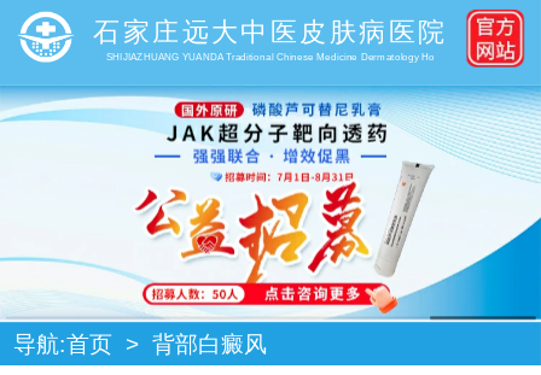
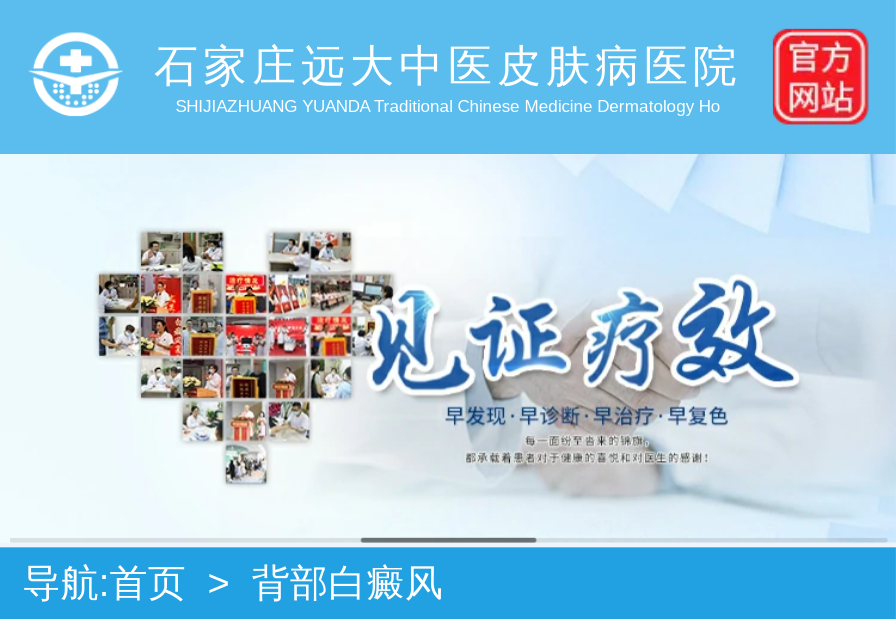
[4,86,537,321] [image] -> [6,153,890,545] [image]

